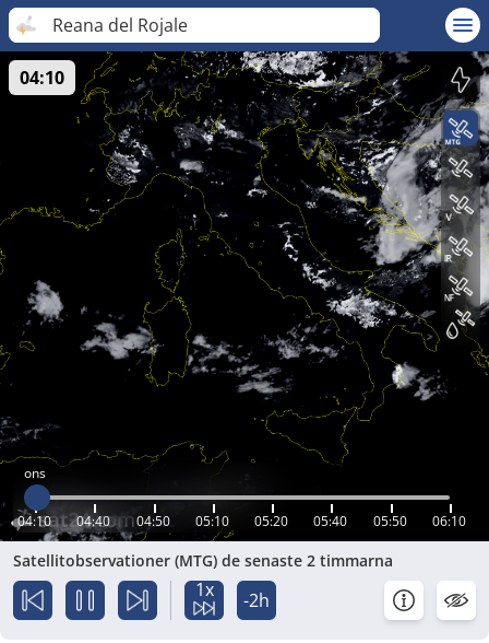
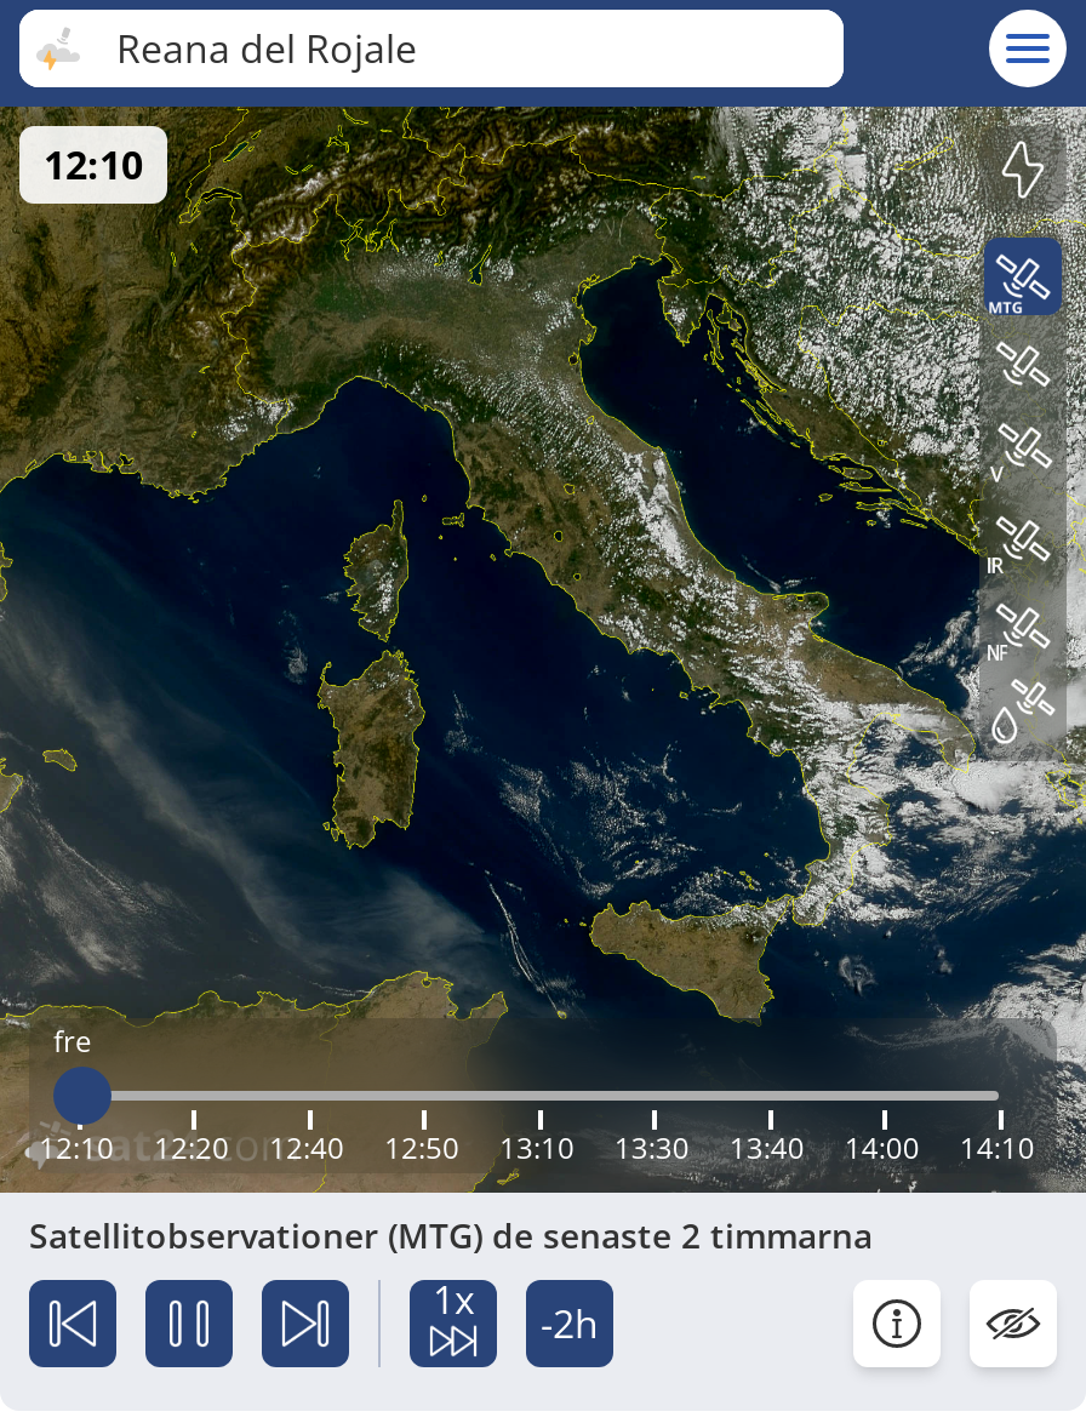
[3,50,486,542] [image] | ons -> [7,104,1079,1195] [image] | fre
[20,66,64,90] 04:10 -> [44,138,143,192] 12:10
[17,512,466,530] 04:10 | 04:40 | 04:50 | 05:10 | 05:20 | 05:40 | 05:50 | 06:10 -> [39,1127,1035,1168] 12:10 | 12:20 | 12:40 | 12:50 | 13:10 | 13:30 | 13:40 | 14:00 | 14:10

